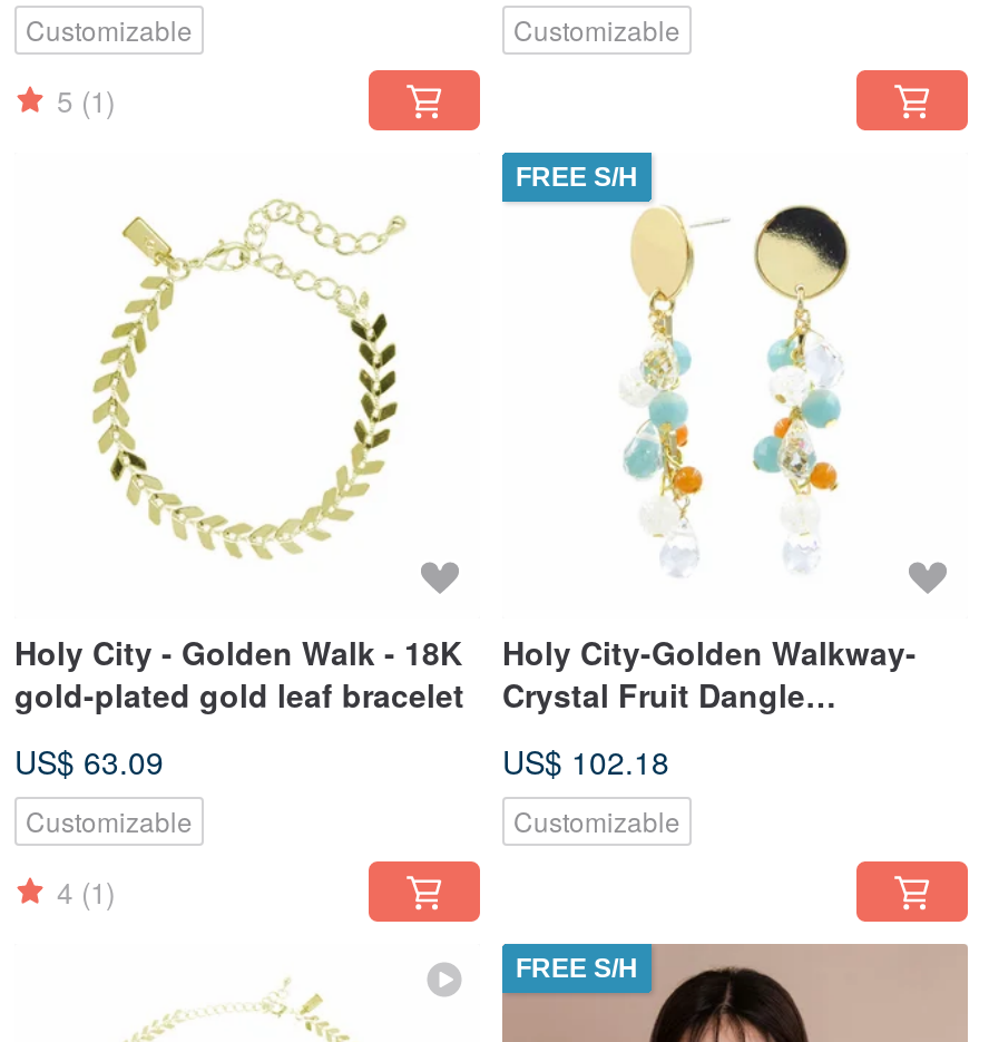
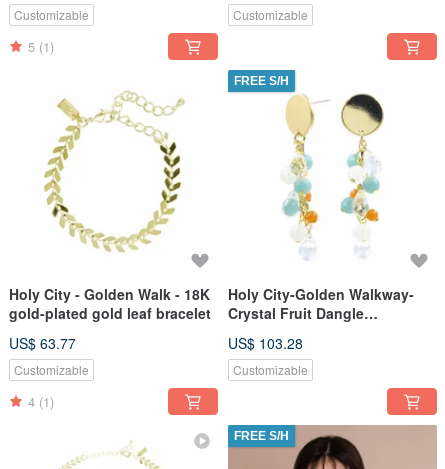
[14,739,164,784] US$ 63.09 -> [9,333,76,353] US$ 63.77
[502,739,669,784] US$ 102.18 -> [228,333,303,353] US$ 103.28

